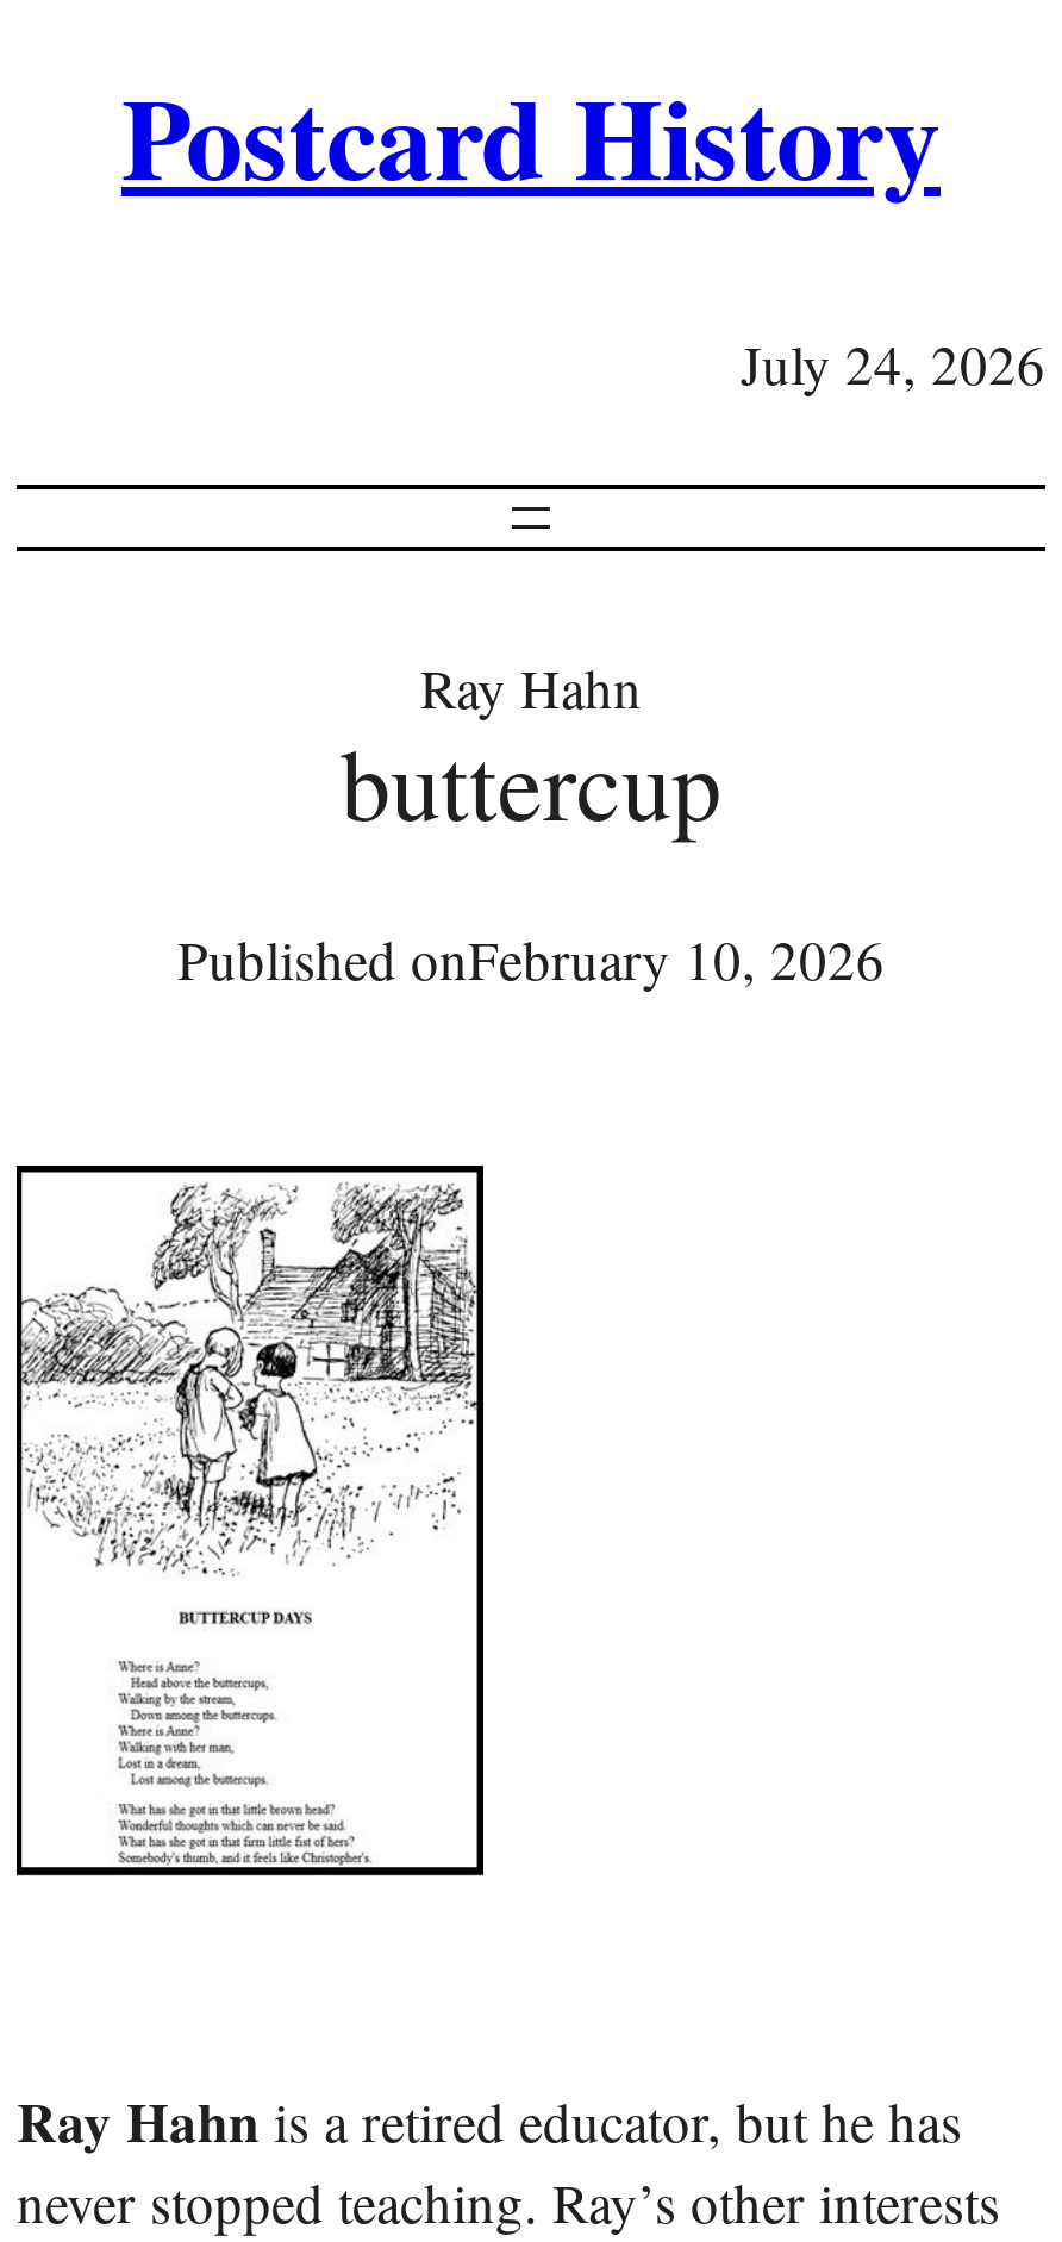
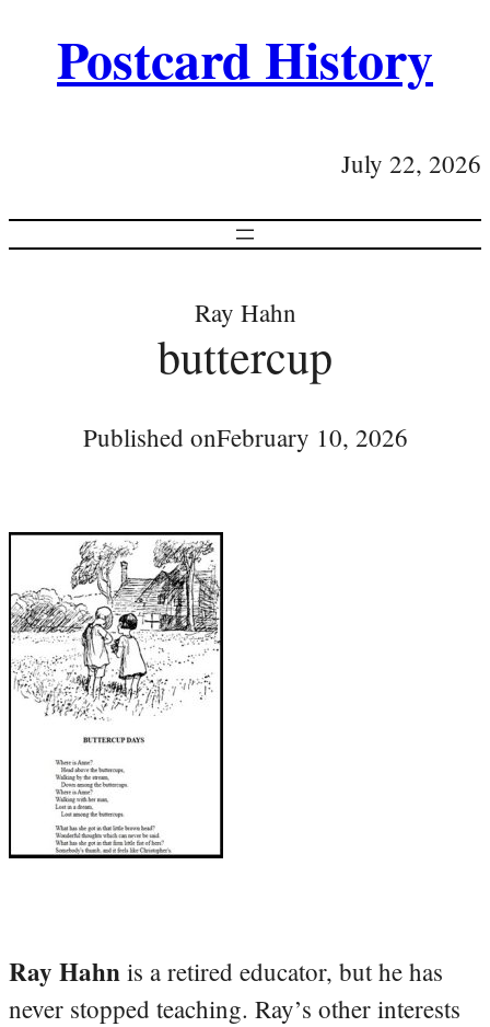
[741,328,1045,399] July 24, 2026 -> [341,147,481,180] July 22, 2026

